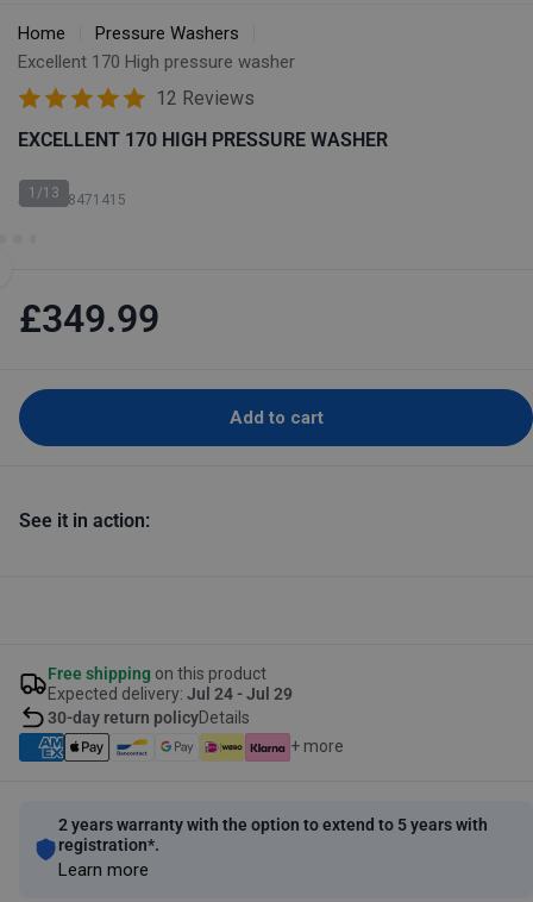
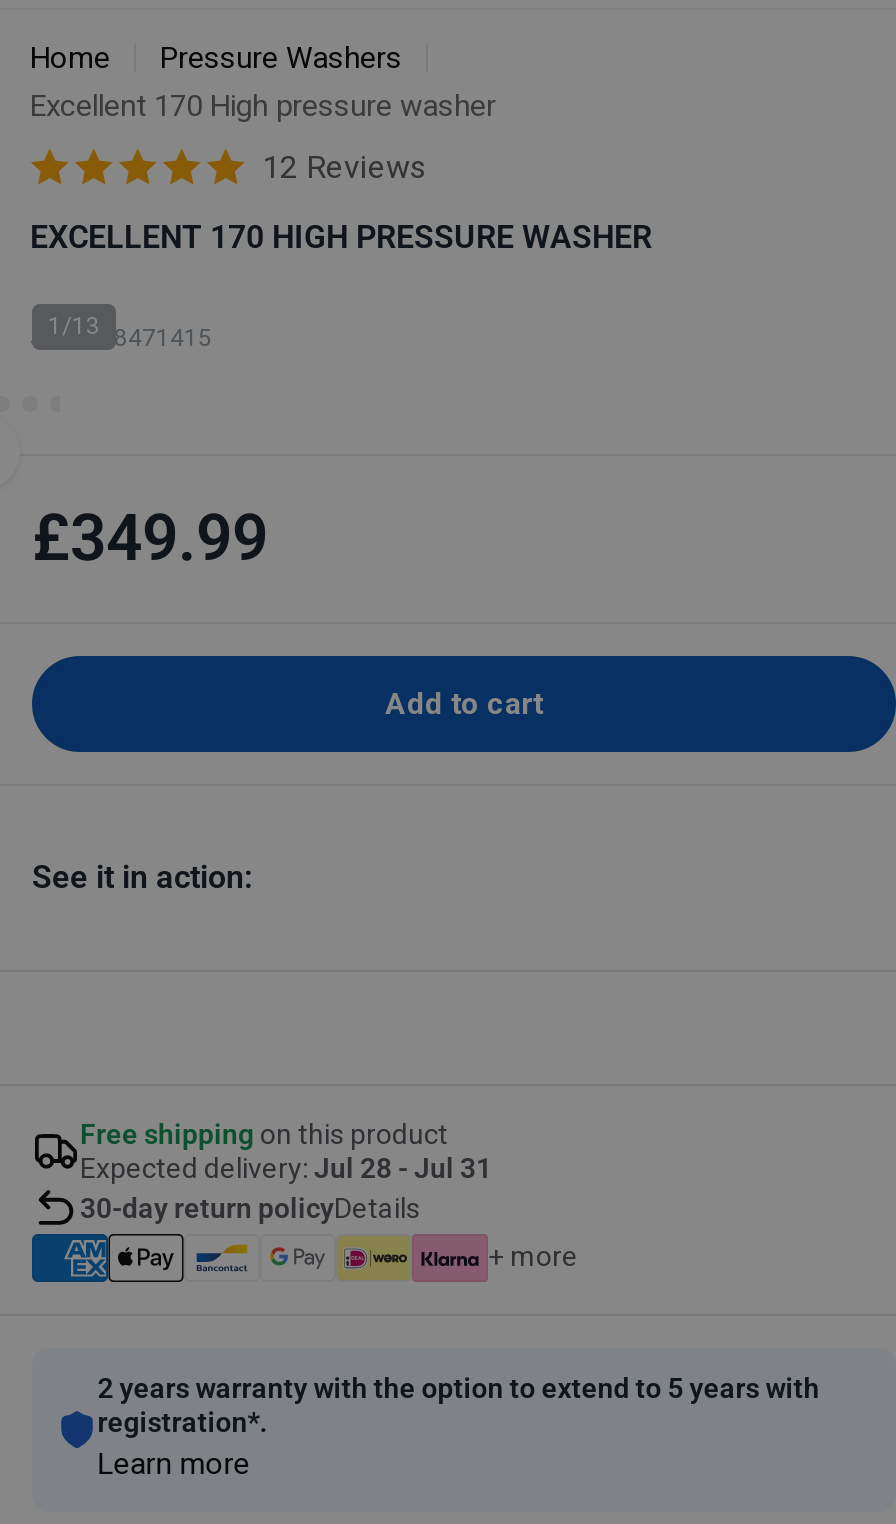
[48,684,293,703] Expected delivery: Jul 24 - Jul 29 -> [80,1152,492,1184] Expected delivery: Jul 28 - Jul 31

